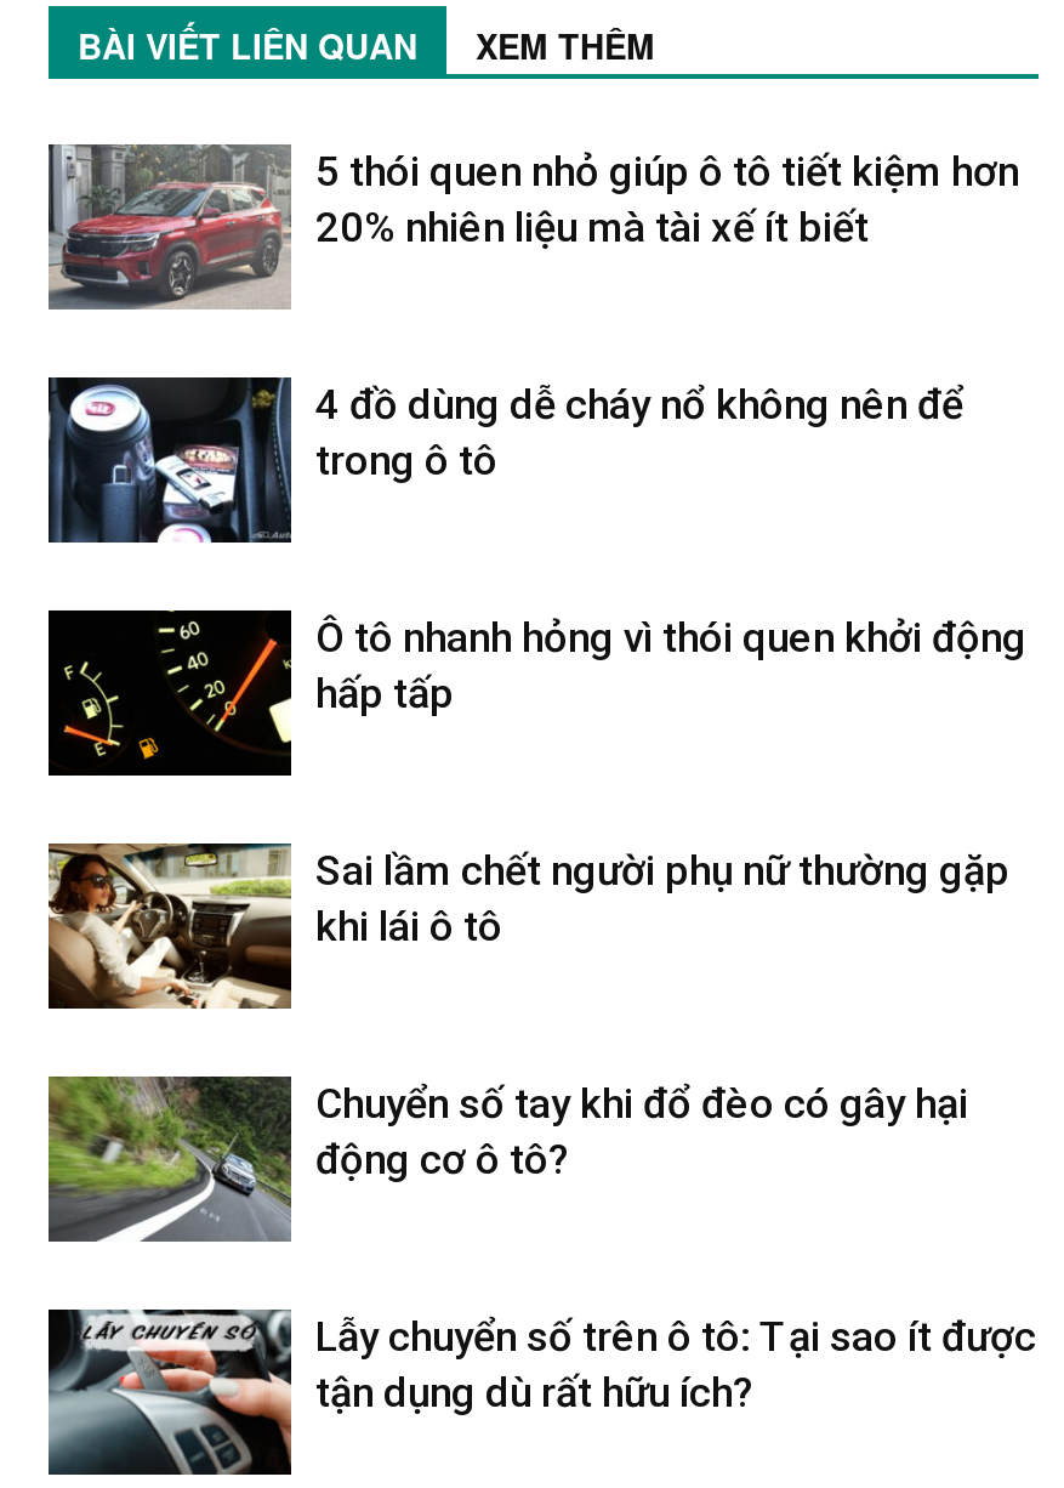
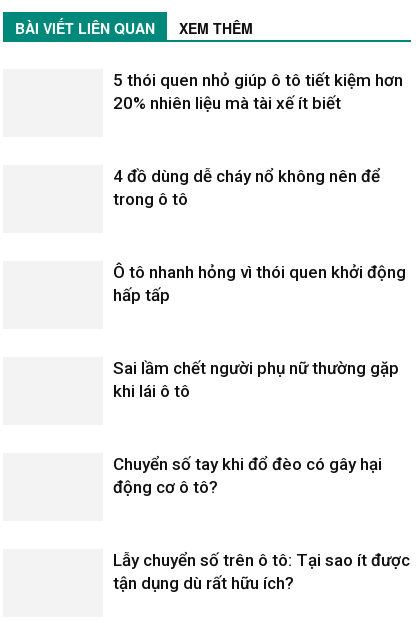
[46,142,294,312] [image] -> none
[46,375,294,545] [image] -> none
[46,608,294,778] [image] -> none
[46,841,294,1011] [image] -> none
[46,1074,294,1244] [image] -> none
[46,1307,294,1477] [image] -> none

